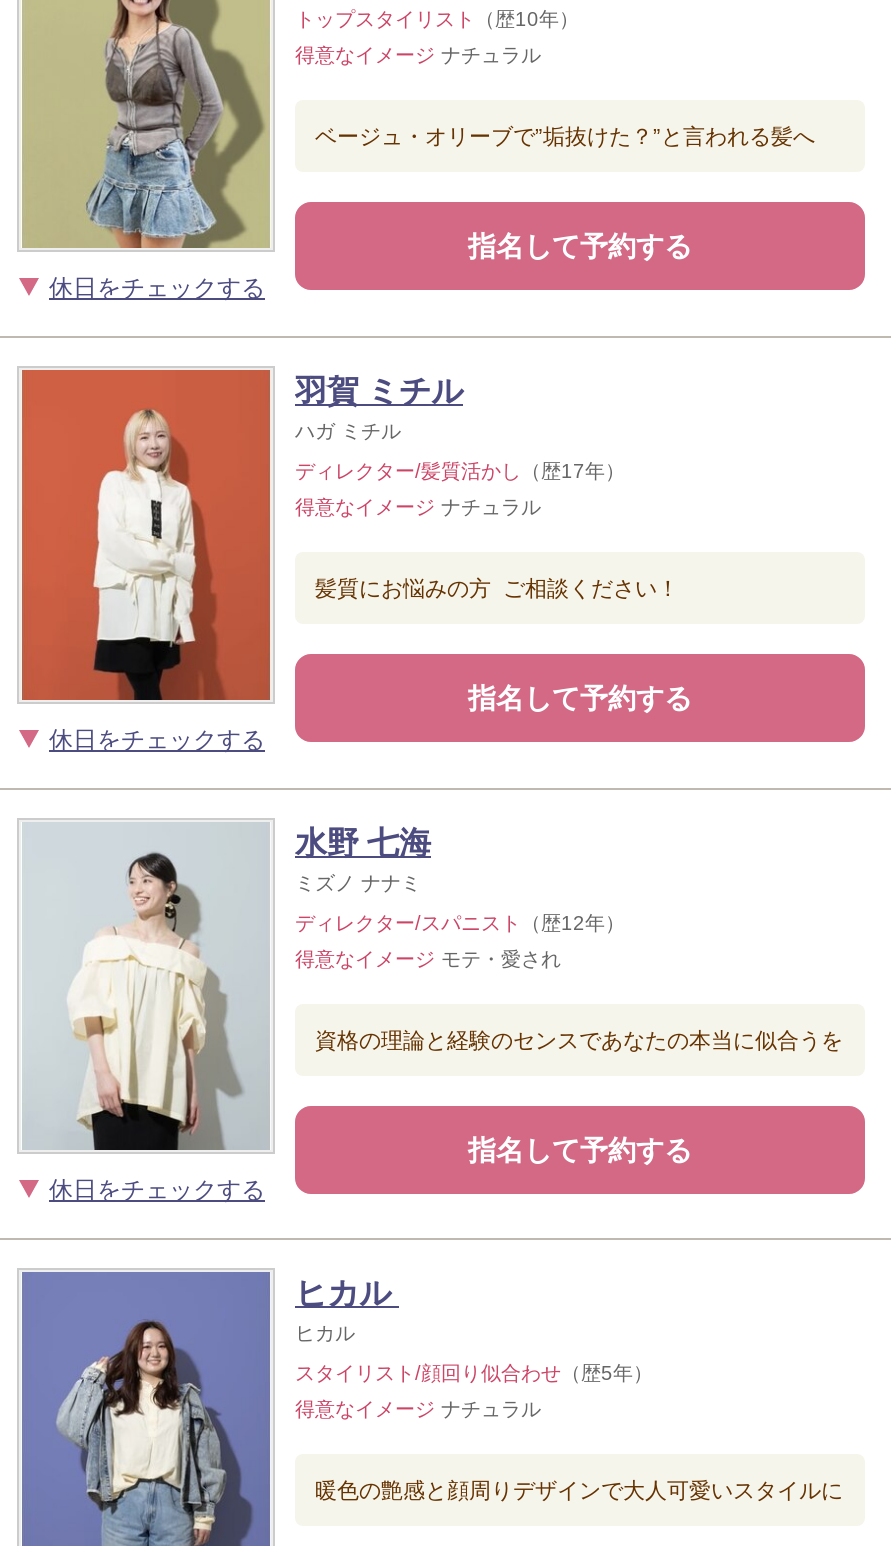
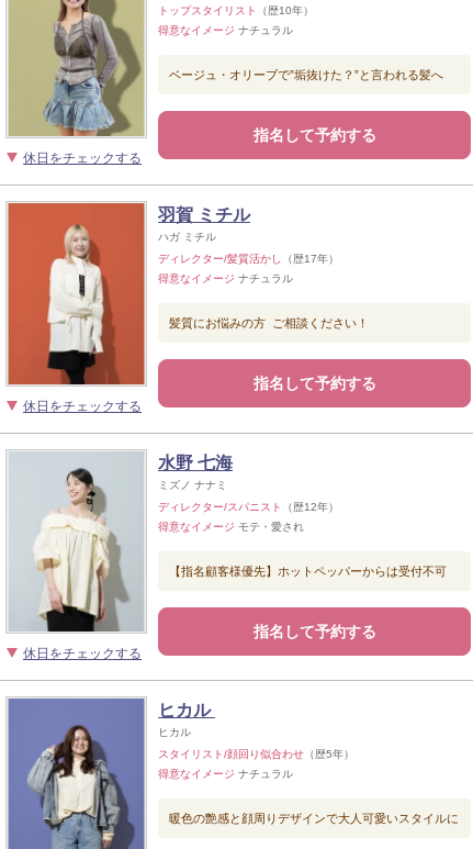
[315,1028,843,1052] 資格の理論と経験のセンスであなたの本当に似合うを -> [169,564,447,577] 【指名顧客様優先】ホットペッパーからは受付不可

